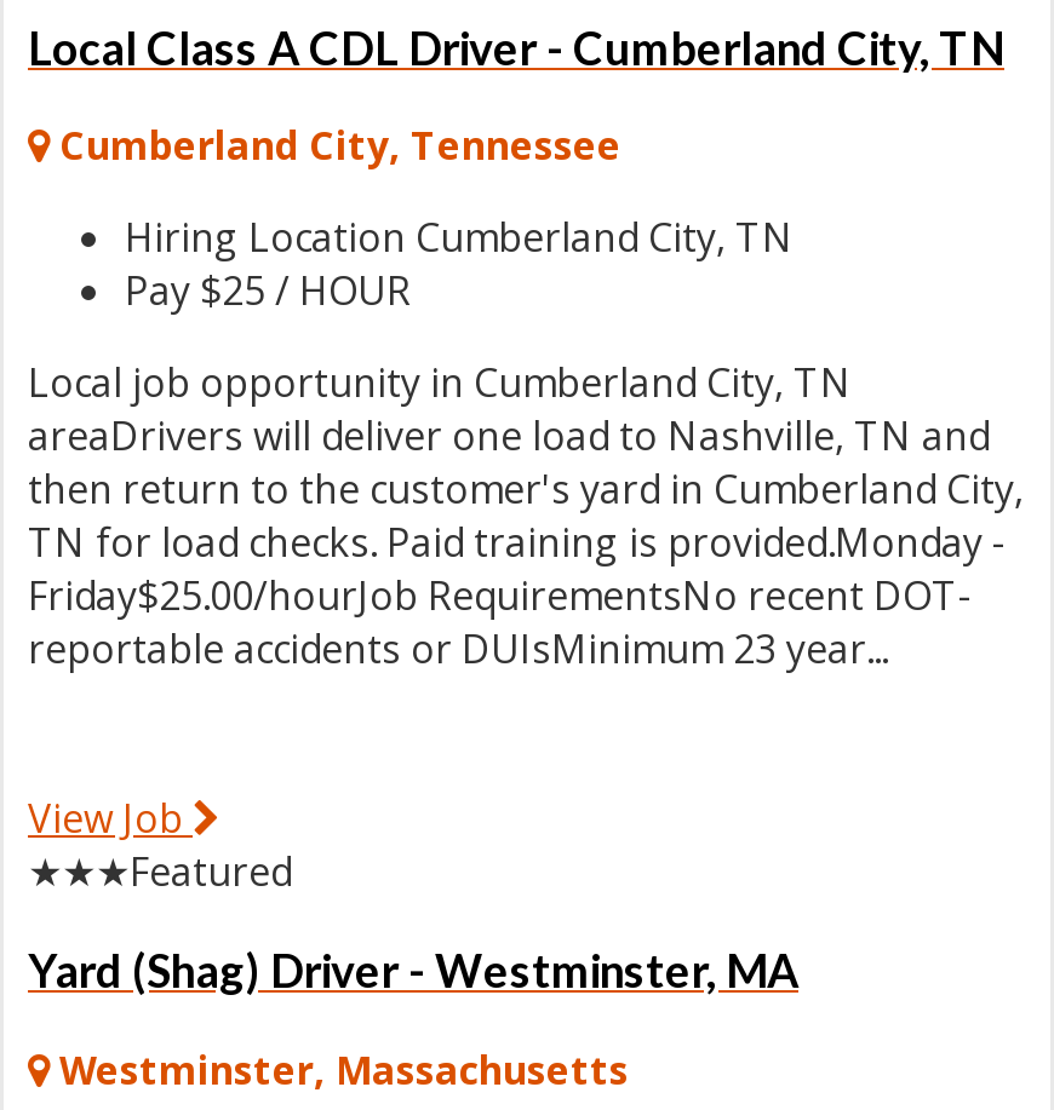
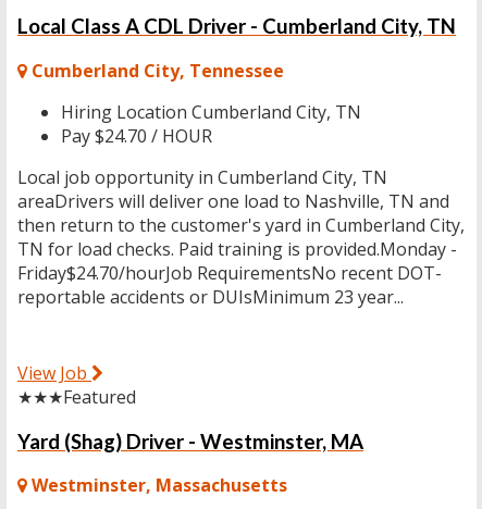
[125,265,411,318] Pay $25 / HOUR -> [61,124,212,148] Pay $24.70 / HOUR
[28,570,973,623] Friday$25.00/hourJob RequirementsNo recent DOT- -> [17,261,442,285] Friday$24.70/hourJob RequirementsNo recent DOT-

